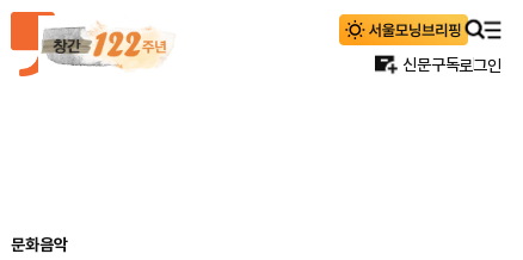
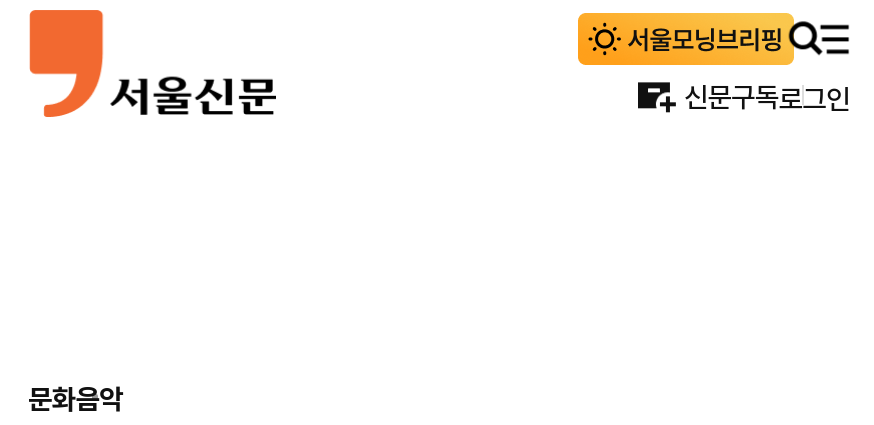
[16,11,168,75] [image] -> [34,9,290,117] [image]

